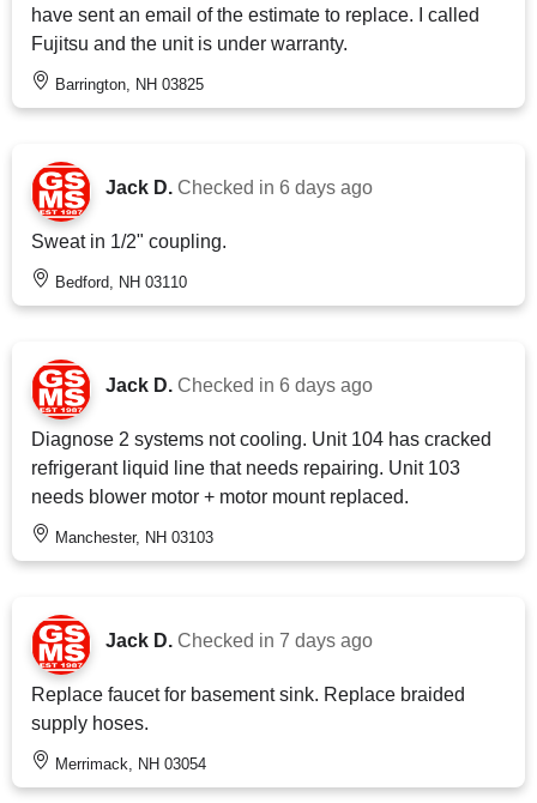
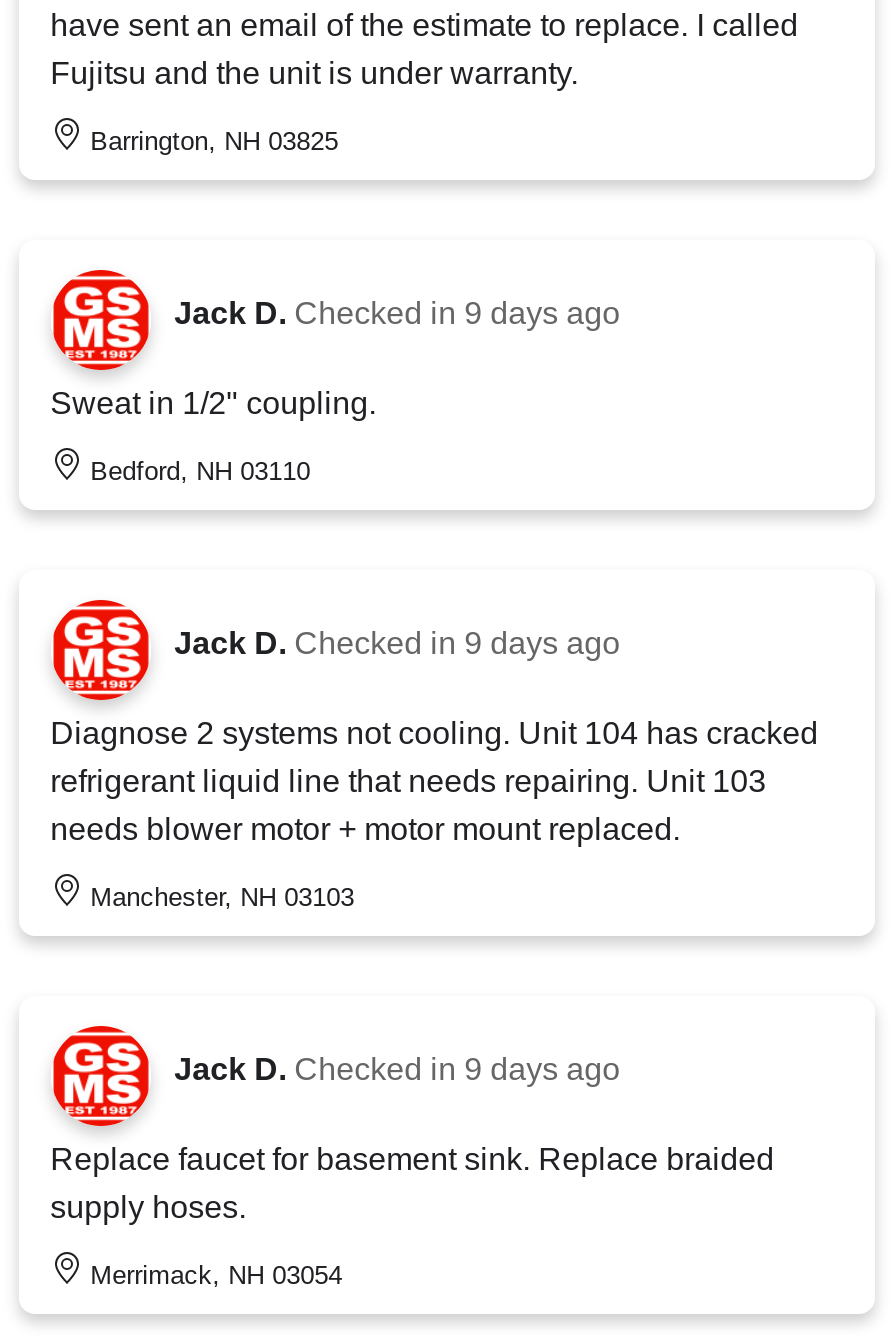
[105,178,372,198] Jack D. Checked in 6 days ago -> [174,297,620,331] Jack D. Checked in 9 days ago
[105,375,372,396] Jack D. Checked in 6 days ago -> [174,627,620,661] Jack D. Checked in 9 days ago
[105,631,372,651] Jack D. Checked in 7 days ago -> [174,1053,620,1087] Jack D. Checked in 9 days ago

